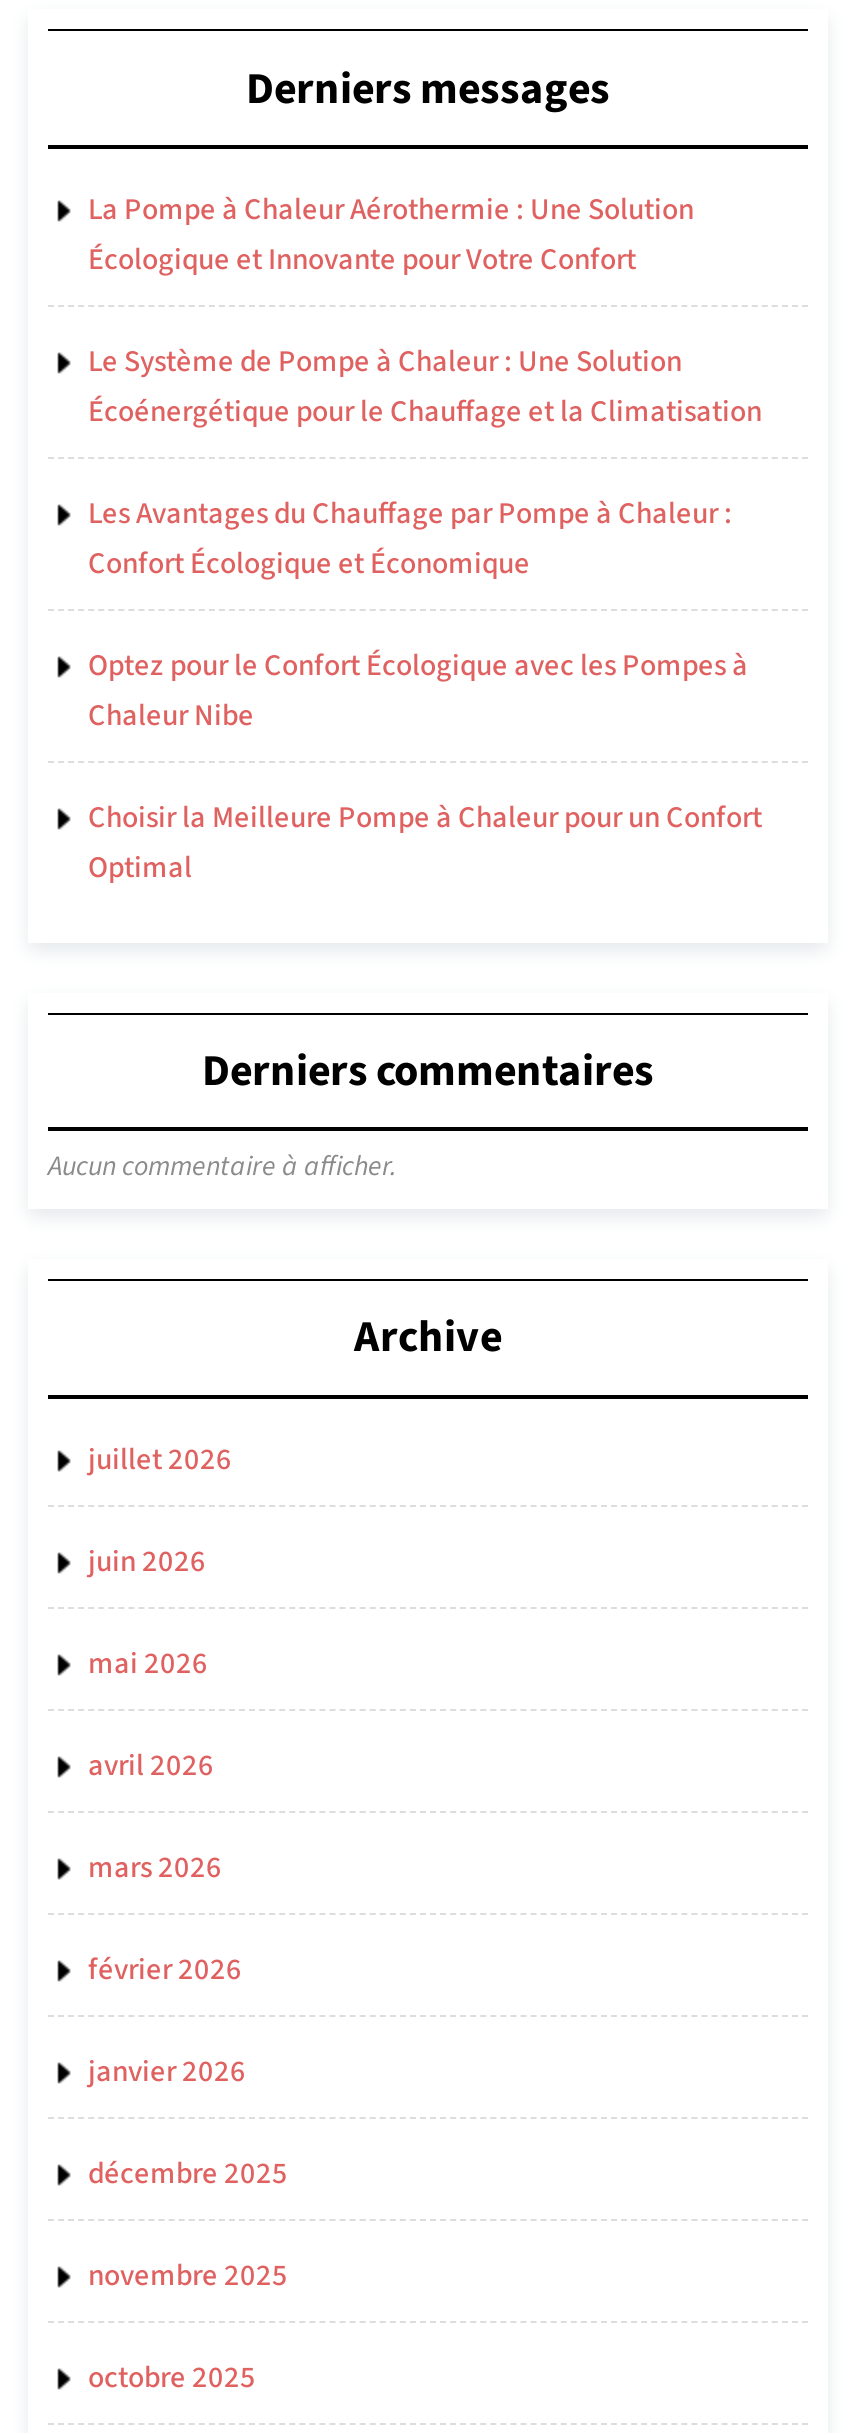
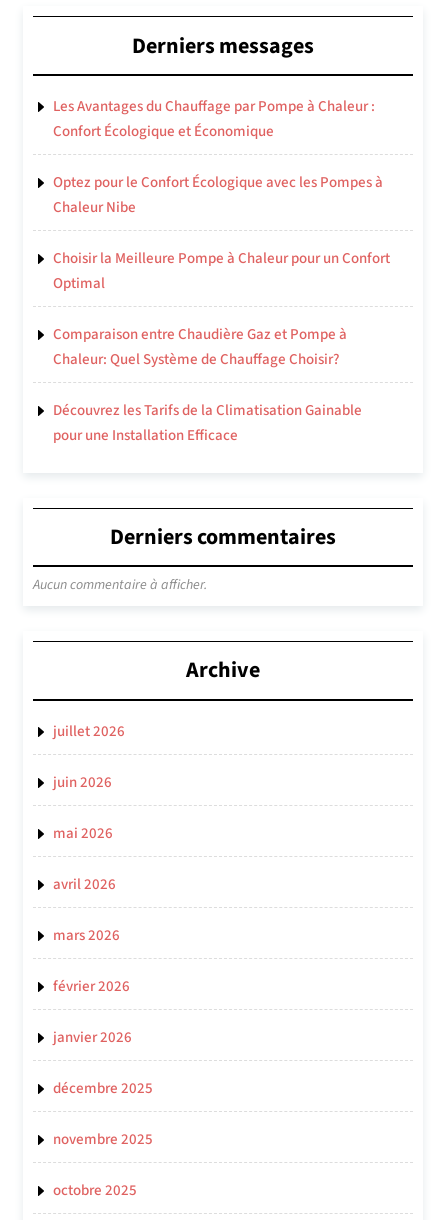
[88,189,762,433] La Pompe à Chaleur Aérothermie : Une Solution | Écologique et Innovante pour Votre Confort | Le Système de Pompe à Chaleur : Une Solution | Écoénergétique pour le Chauffage et la Climatisation -> none
moved [88,493,762,889] -> [53,96,390,294]: Les Avantages du Chauffage par Pompe à Chaleur : | Confort Écologique et Économique | Optez pour le Confort Écologique avec les Pompes à | Chaleur Nibe | Choisir la Meilleure Pompe à Chaleur pour un Confort | Optimal
none -> [53,324,362,446] Comparaison entre Chaudière Gaz et Pompe à | Chaleur: Quel Système de Chauffage Choisir? | Découvrez les Tarifs de la Climatisation Gainable | pour une Installation Efficace

